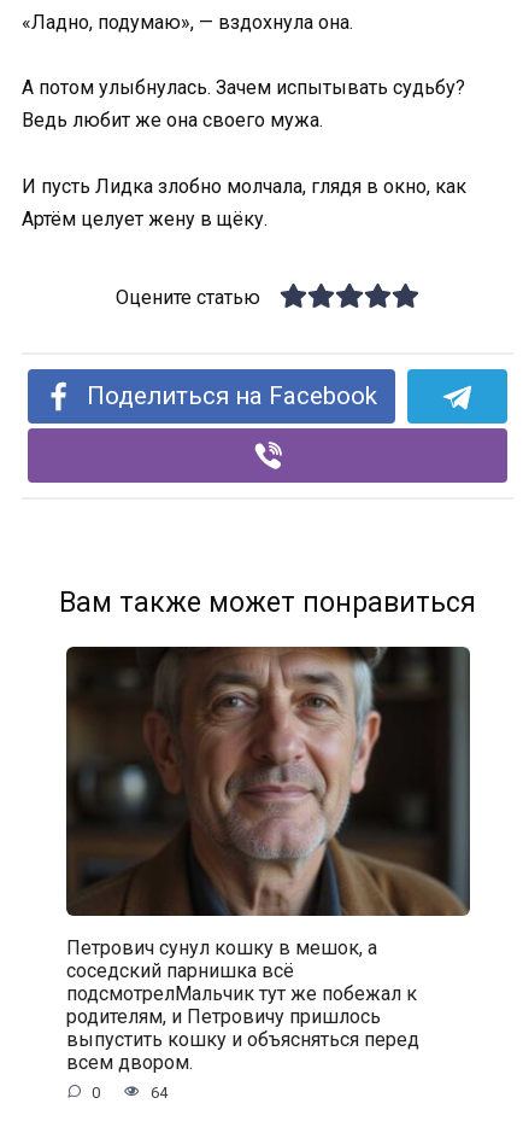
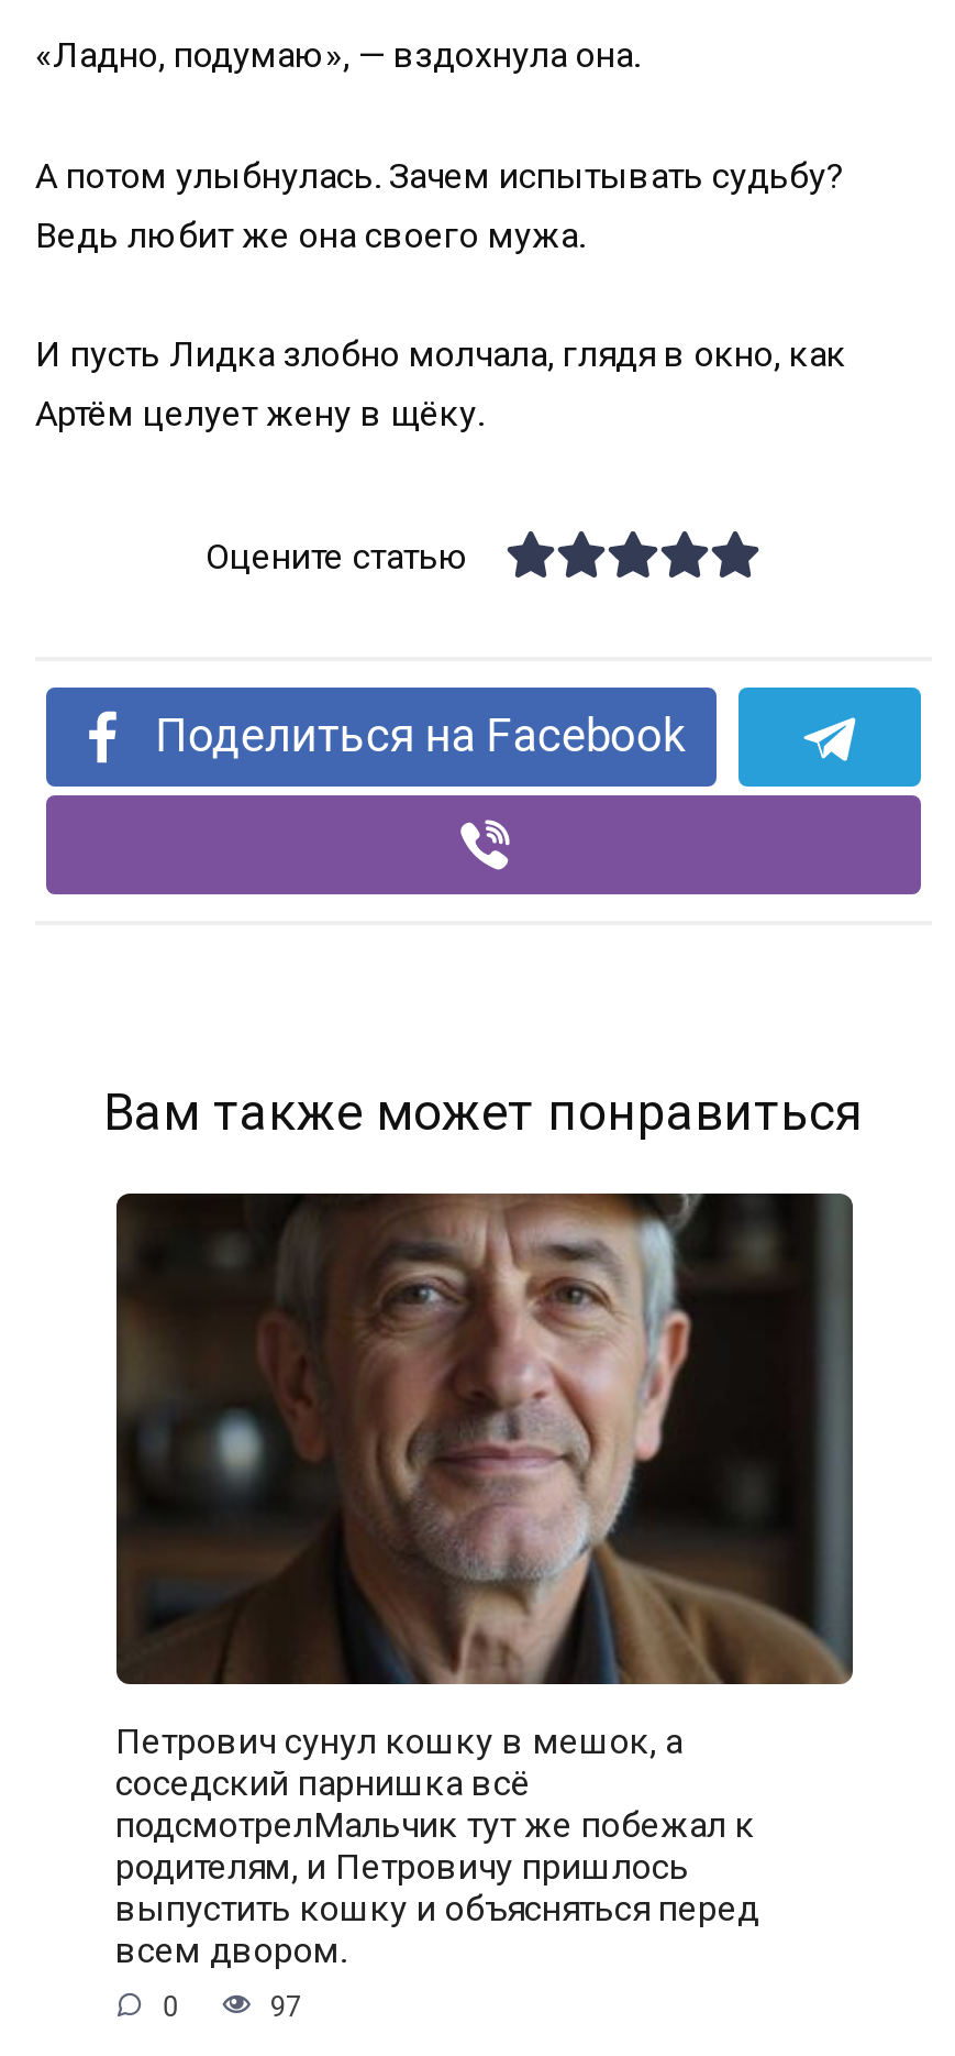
[151,1083,168,1101] 64 -> [270,1989,301,2022] 97

